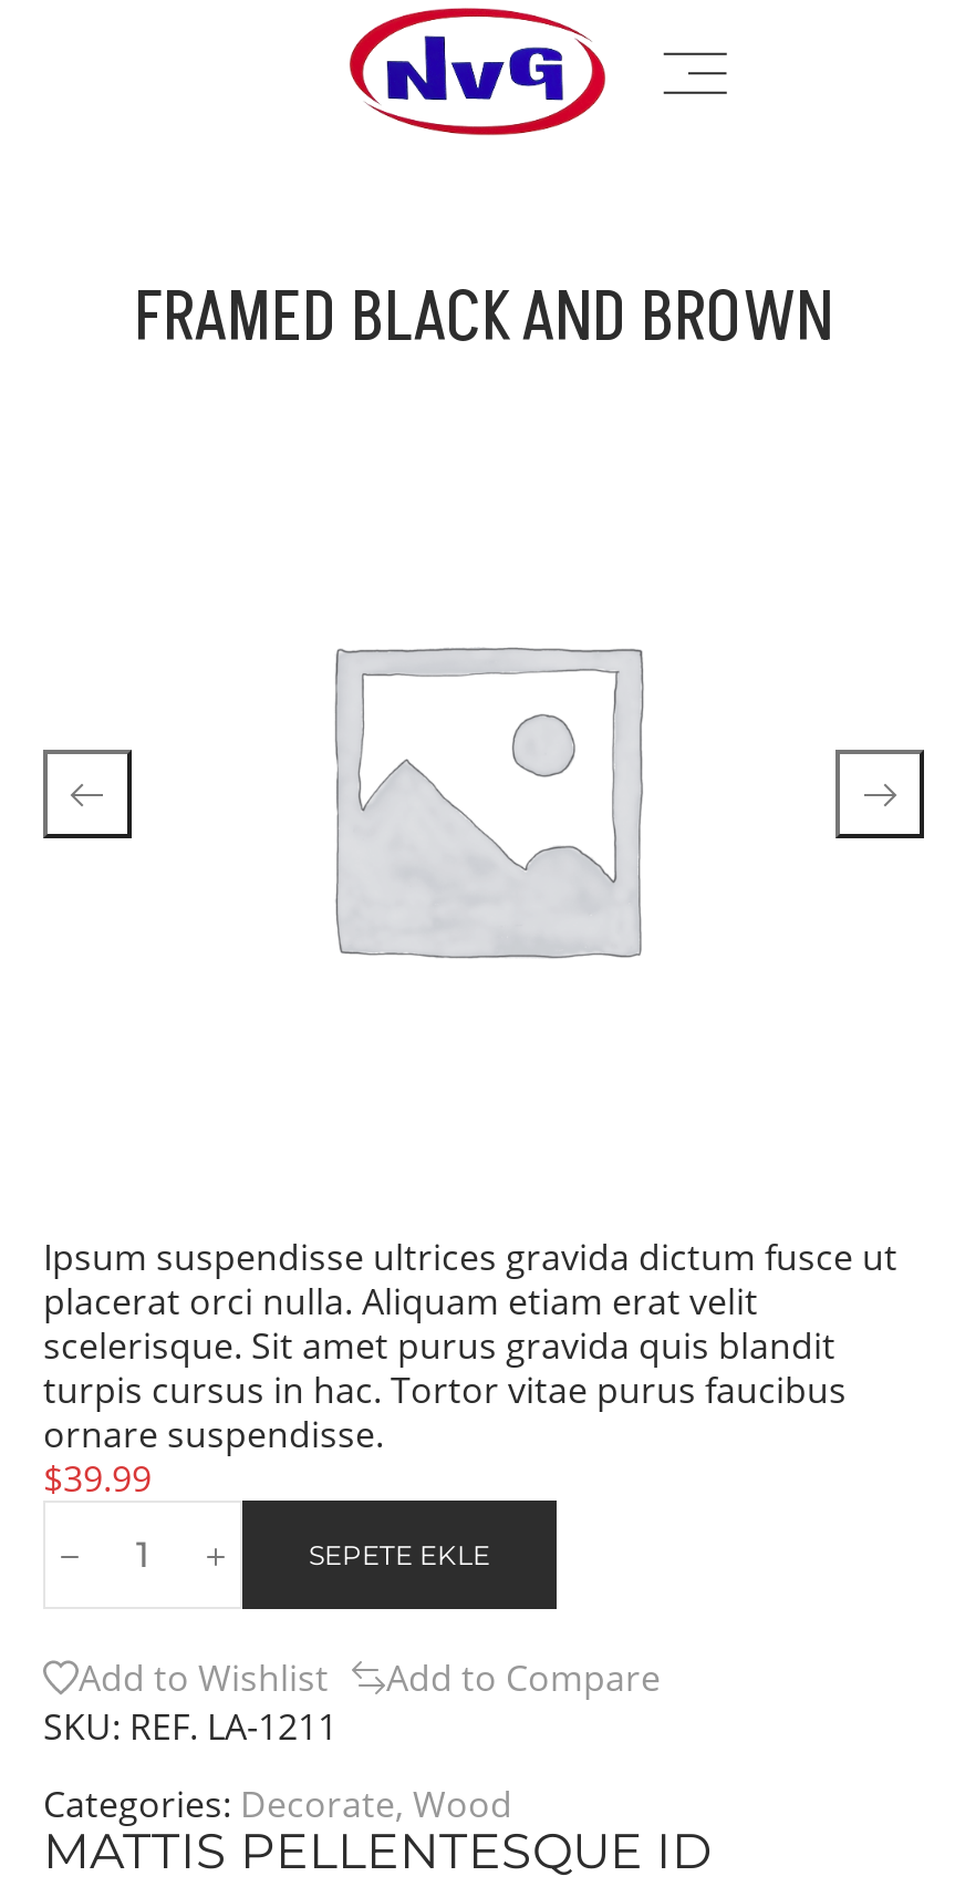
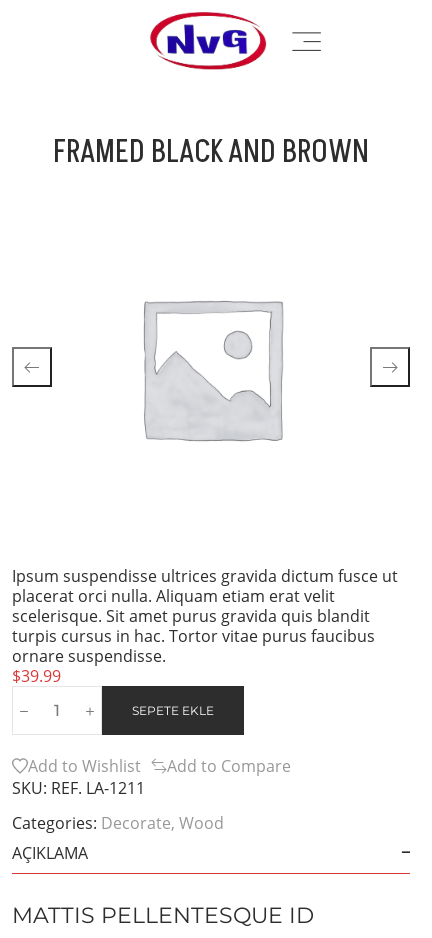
none -> [12,842,88,864] AÇIKLAMA

